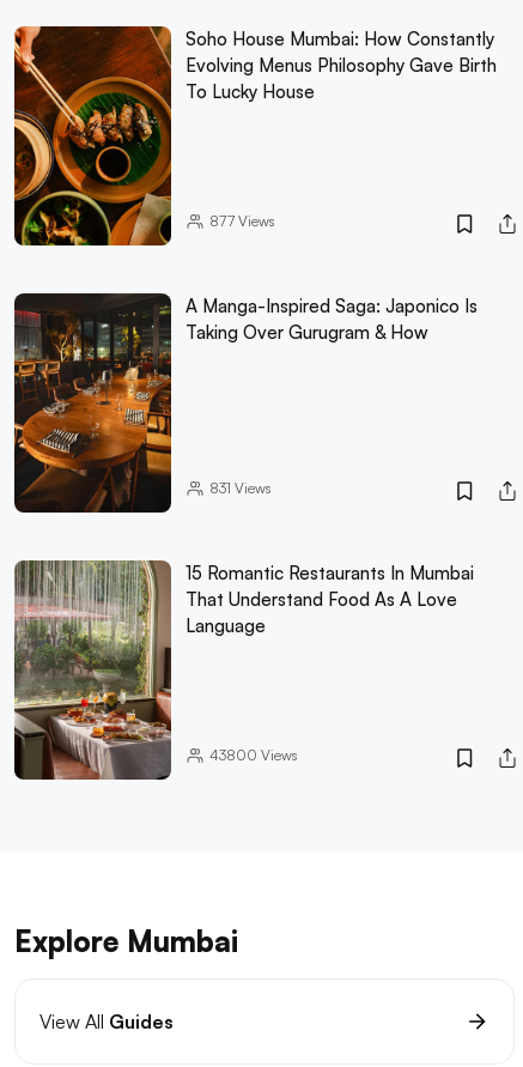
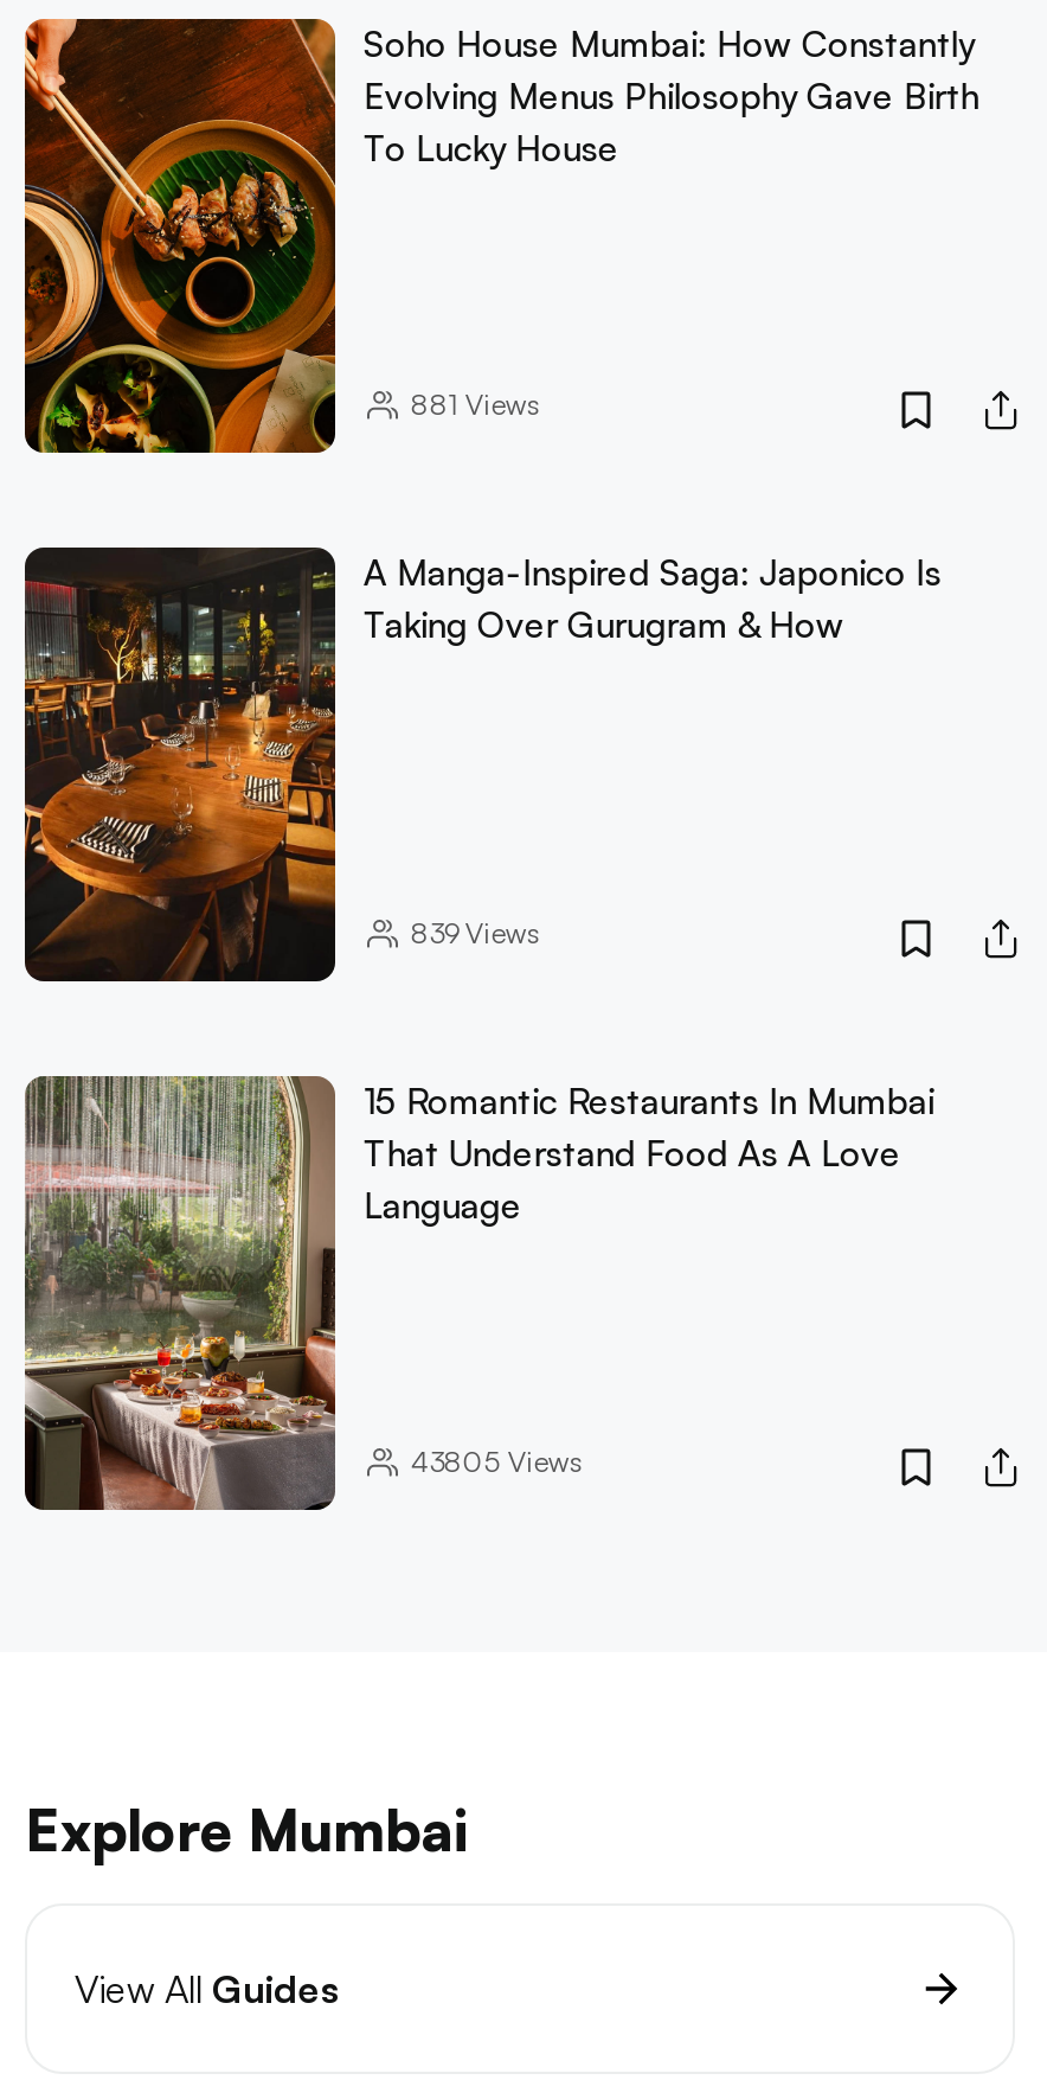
[209,212,275,230] 877 Views -> [411,386,538,422] 881 Views
[209,479,271,497] 831Views -> [411,914,538,950] 839Views
[209,746,298,764] 43800 Views -> [411,1443,581,1478] 43805 Views

